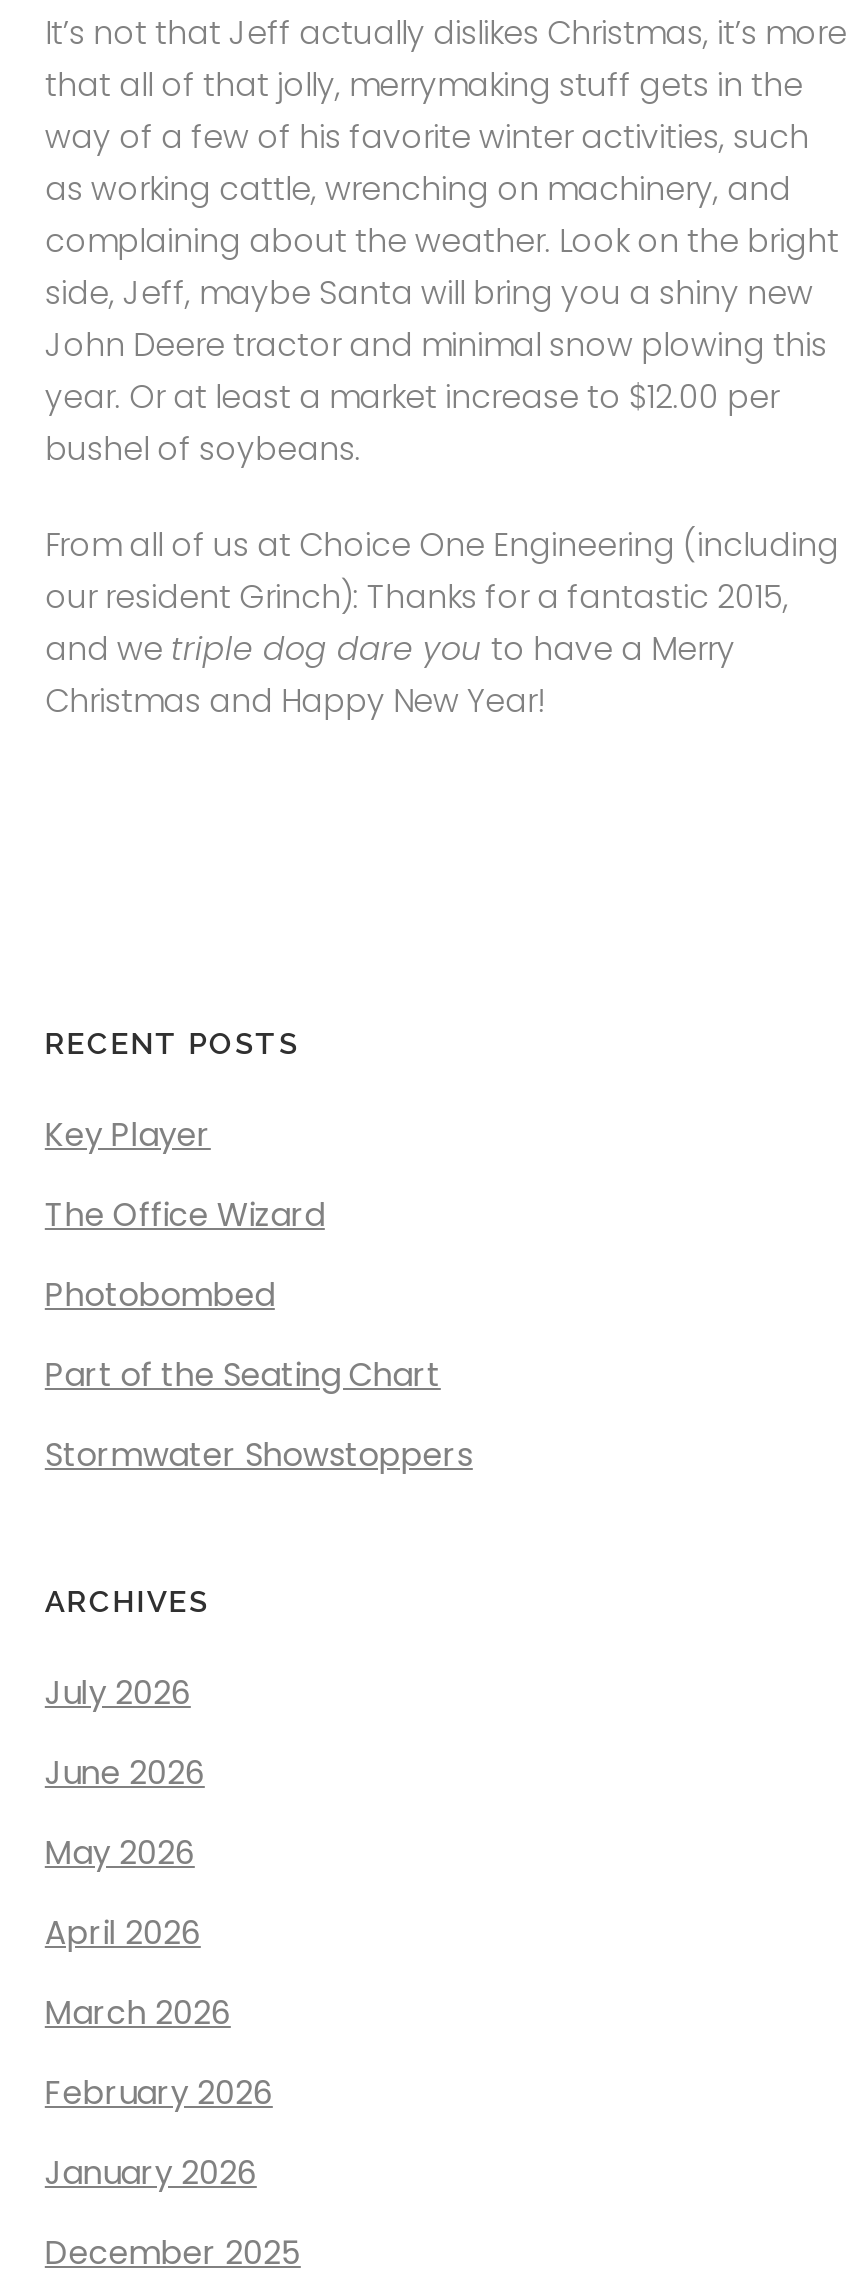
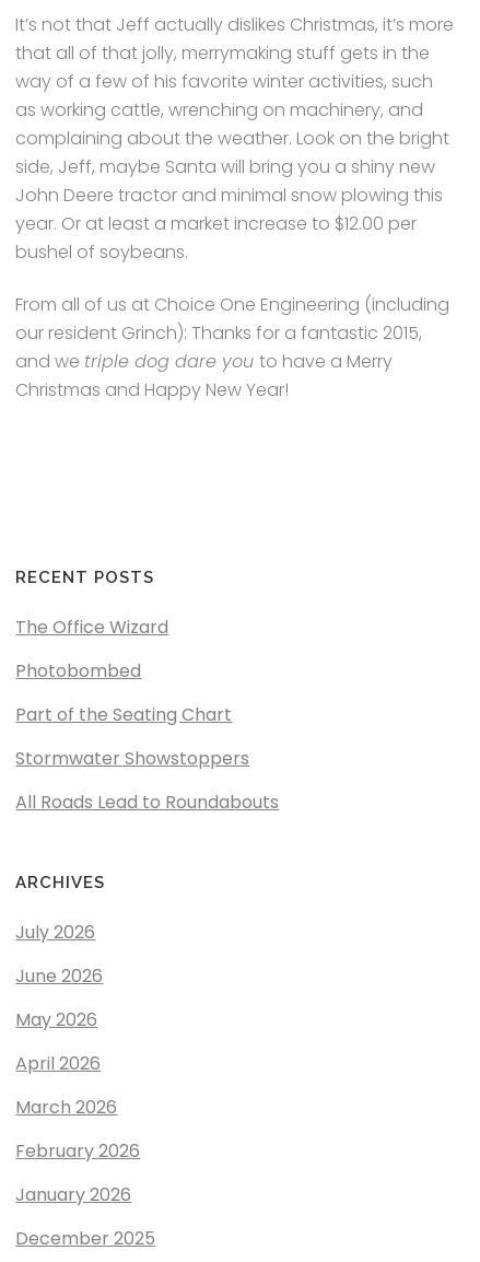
[45,1112,211,1158] Key Player -> none
moved [45,1192,473,1478] -> [16,615,250,771]: The Office Wizard | Photobombed | Part of the Seating Chart | Stormwater Showstoppers
none -> [16,790,279,815] All Roads Lead to Roundabouts

